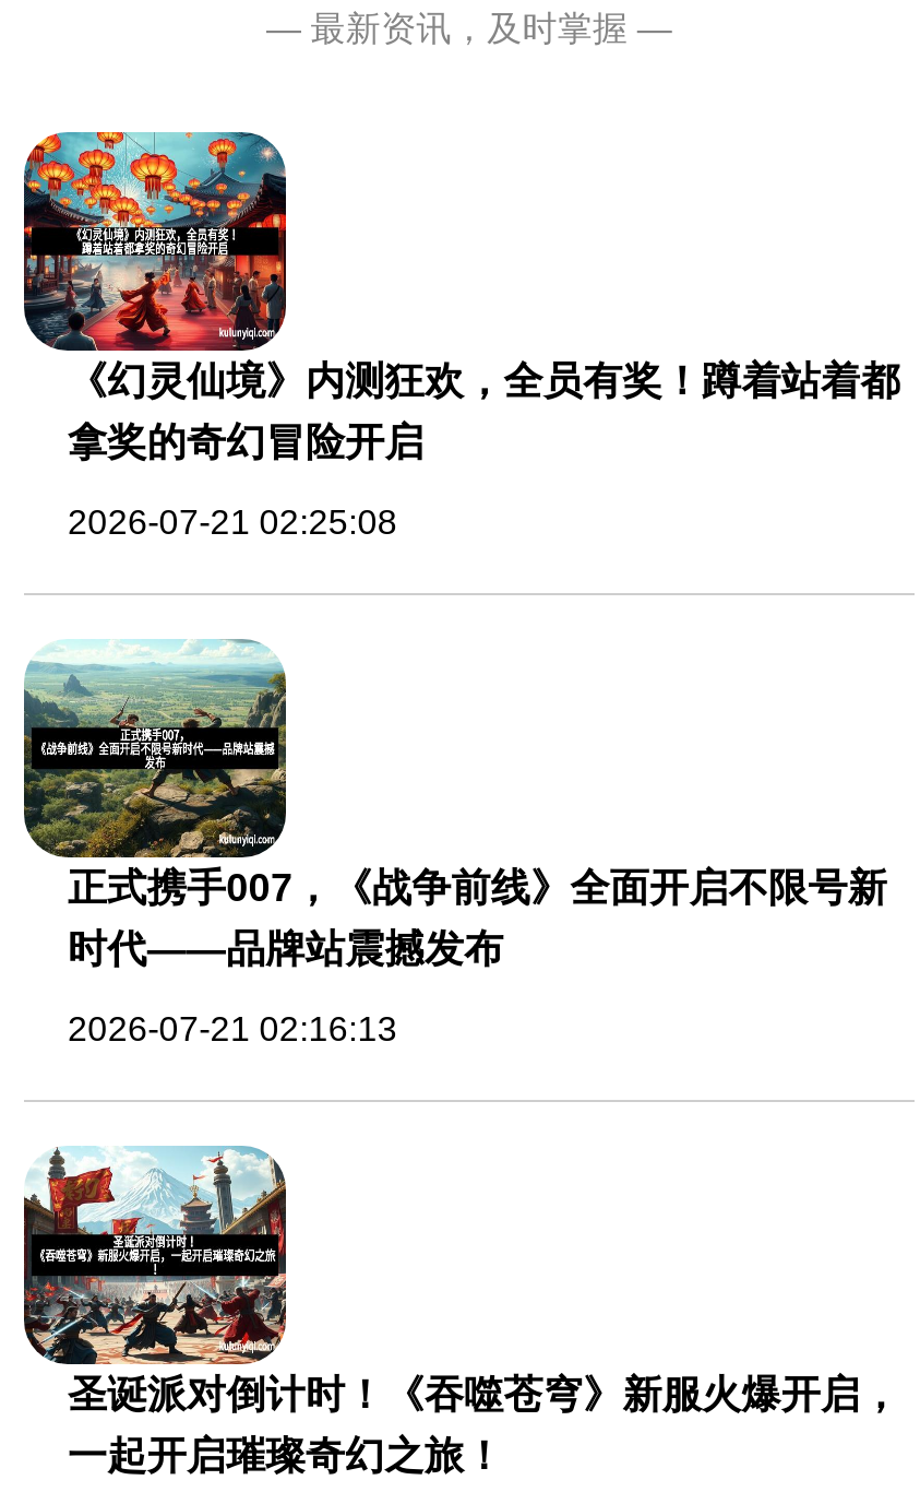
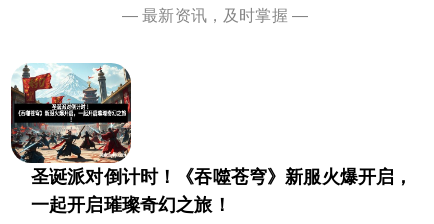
[22,130,900,541] [image] | 《幻灵仙境》内测狂欢，全员有奖！蹲着站着都 | 拿奖的奇幻冒险开启 | 2026-07-21 02:25:08 -> none
[22,637,887,1047] [image] | 正式携手007，《战争前线》全面开启不限号新 | 时代——品牌站震撼发布 | 2026-07-21 02:16:13 -> none

